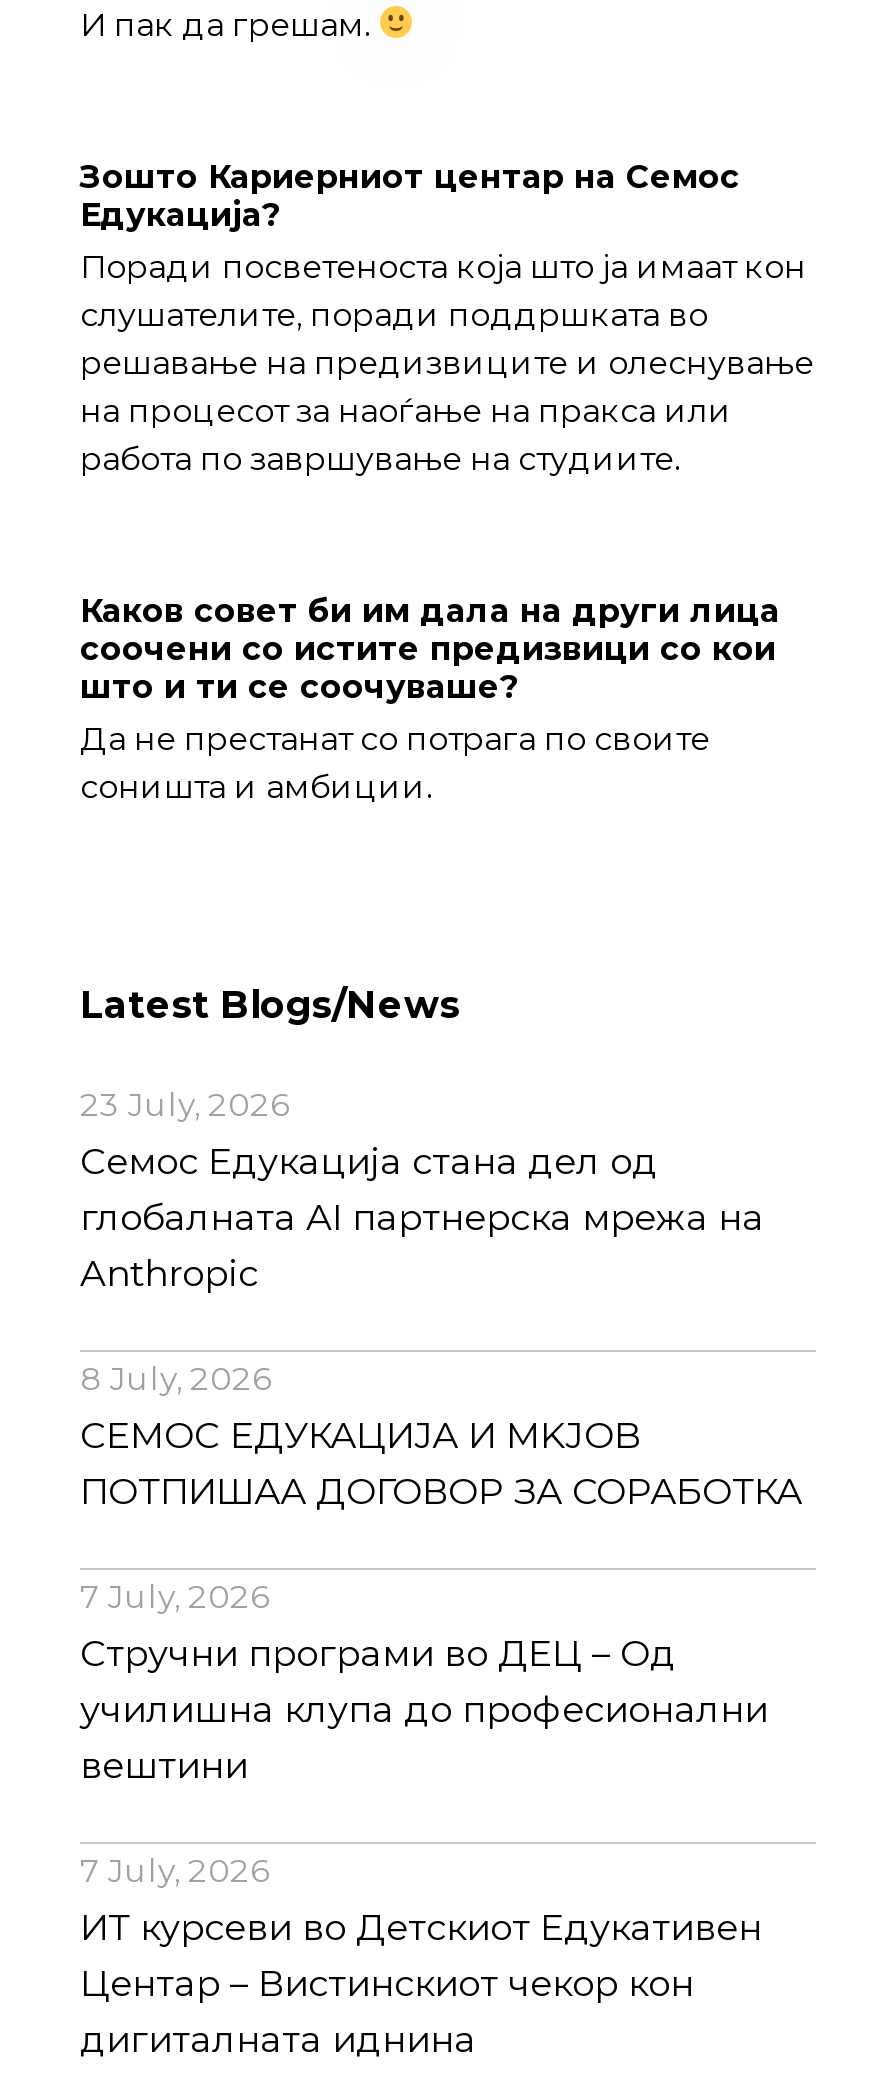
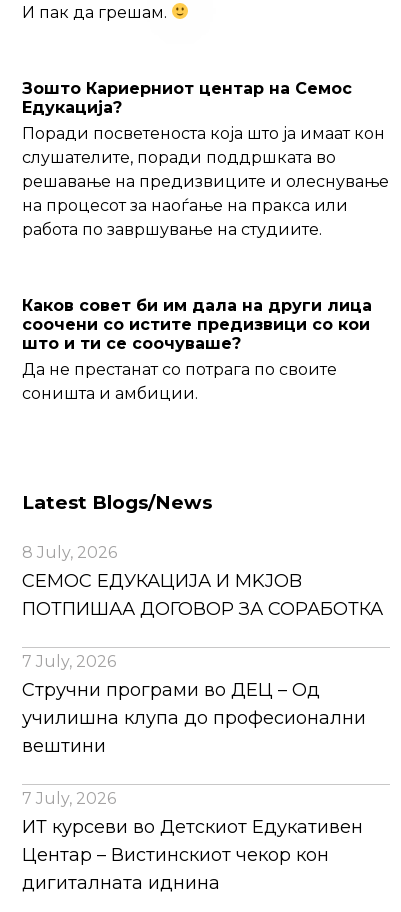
[80,1085,764,1295] 23 July, 2026 | Семос Едукација стана дел од | глобалната AI партнерска мрежа на | Anthropic -> none

